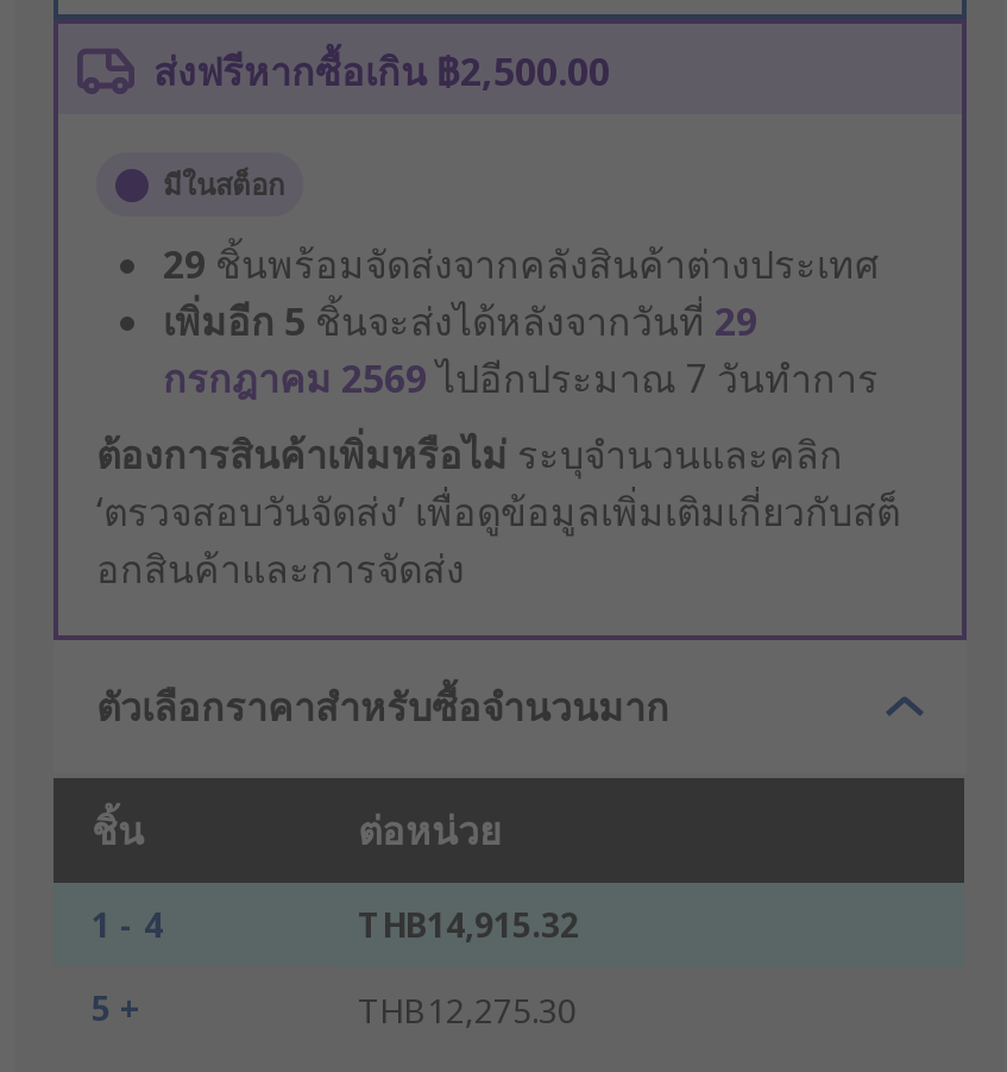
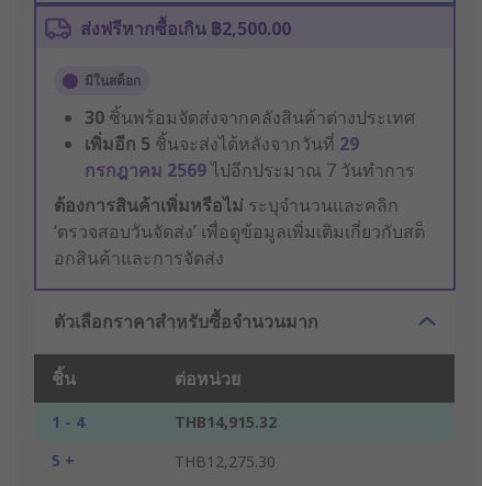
[163,239,879,291] 29ชิ้นพร้อมจัดส่งจากคลังสินค้าต่างประเทศ -> [85,106,415,130] 30ชิ้นพร้อมจัดส่งจากคลังสินค้าต่างประเทศ

